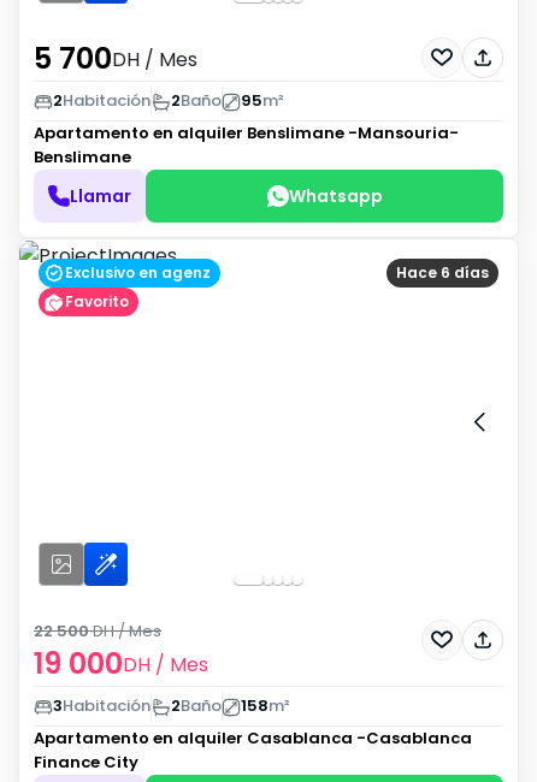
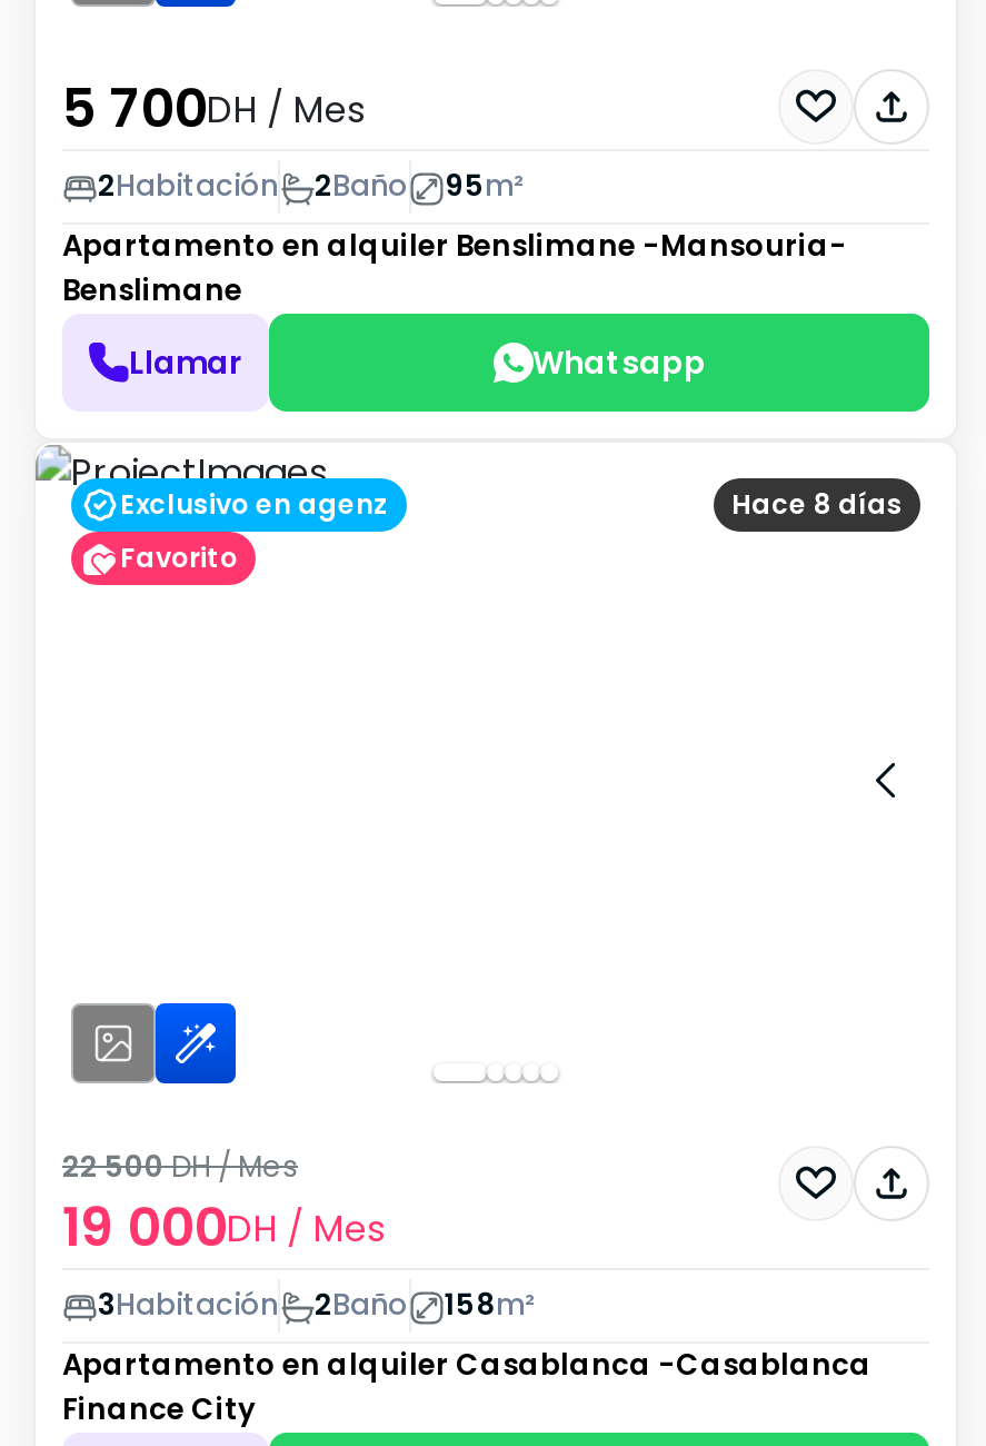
[396,262,489,283] Hace 6 días -> [731,485,903,523] Hace 8 días

